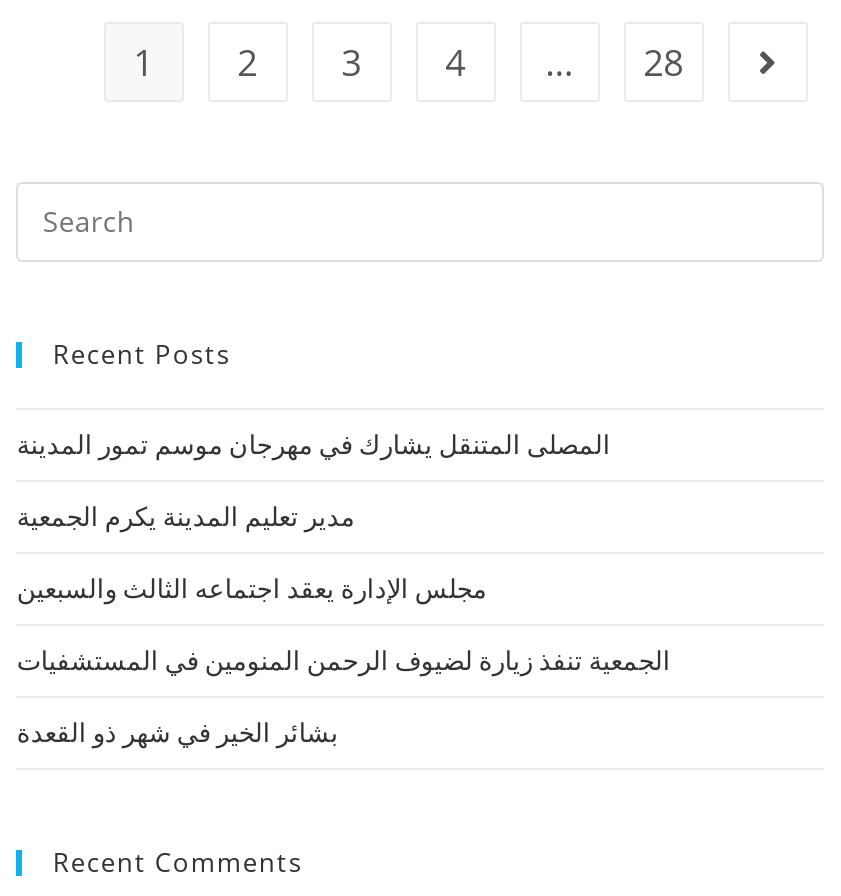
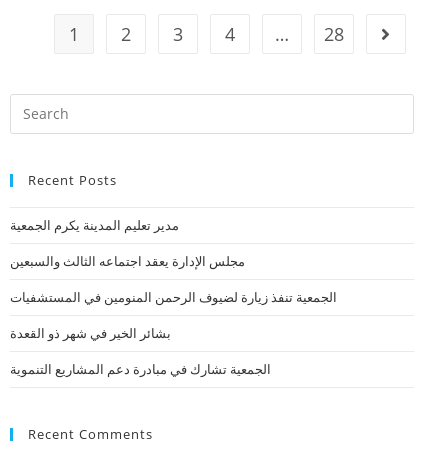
[17,426,611,462] المصلى المتنقل يشارك في مهرجان موسم تمور المدينة -> none
moved [17,498,671,750] -> [10,216,337,342]: مدير تعليم المدينة يكرم الجمعية | مجلس الإدارة يعقد اجتماعه الثالث والسبعين | الجمعية تنفذ زيارة لضيوف الرحمن المنومين في المستشفيات | بشائر الخير في شهر ذو القعدة
none -> [10,360,271,378] الجمعية تشارك في مبادرة دعم المشاريع التنموية

